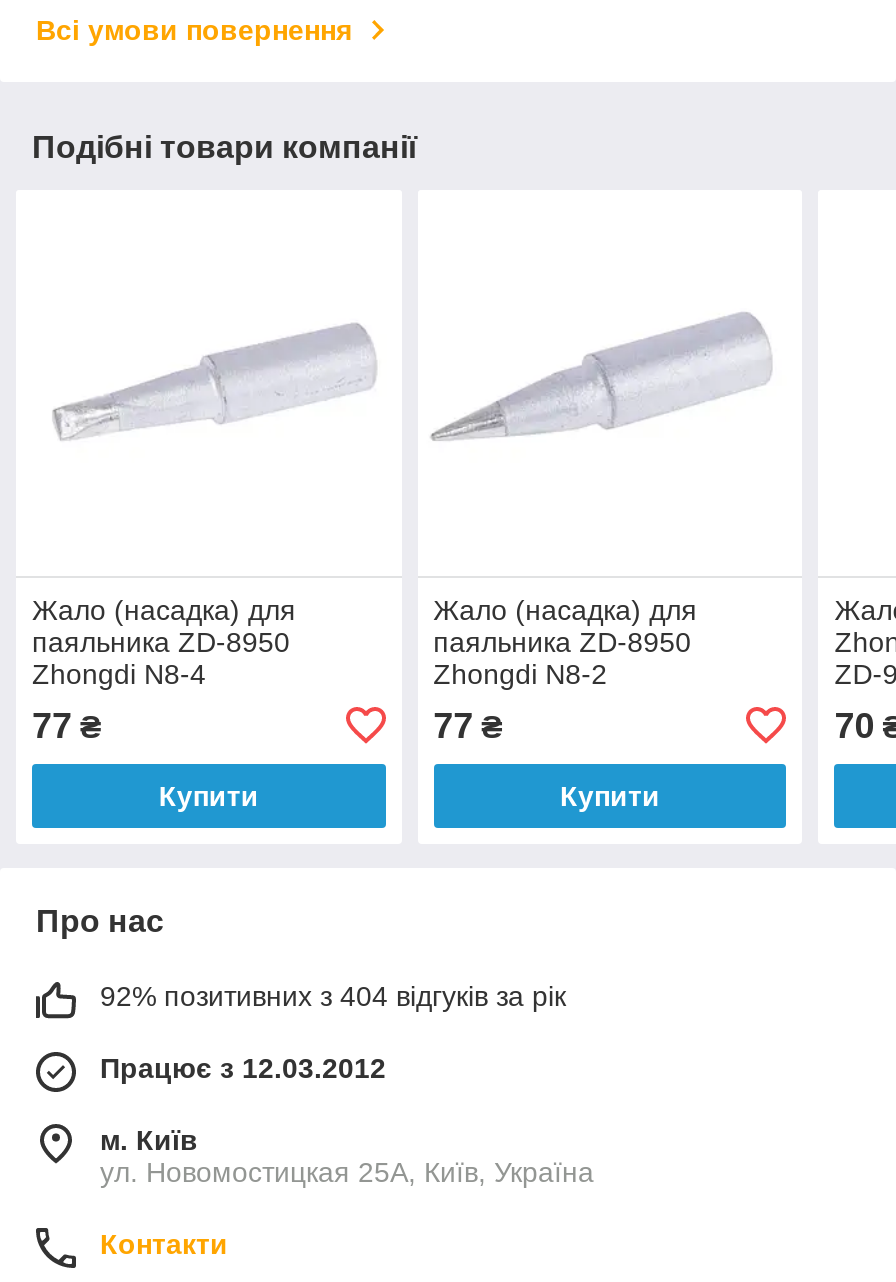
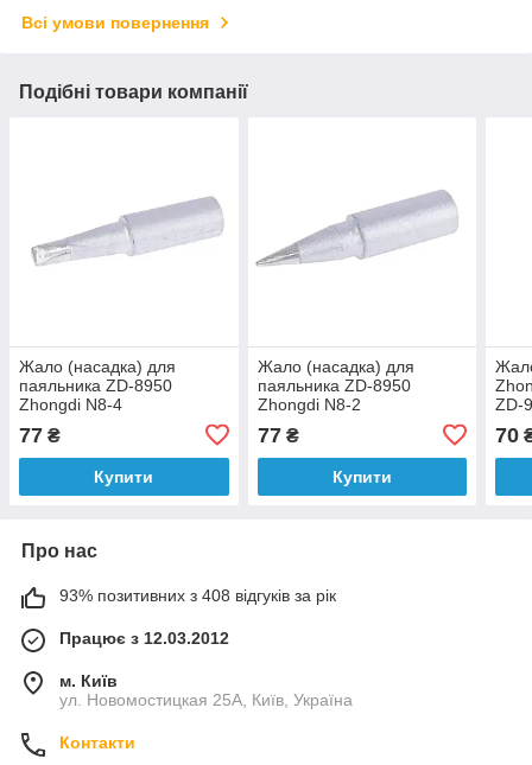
[100,980,566,1012] 92% позитивних з 404 відгуків за рік -> [59,586,336,605] 93% позитивних з 408 відгуків за рік

